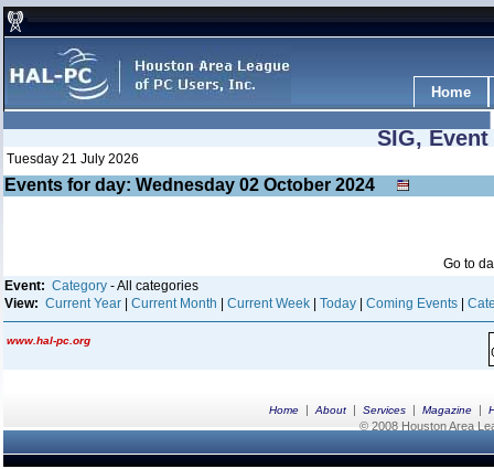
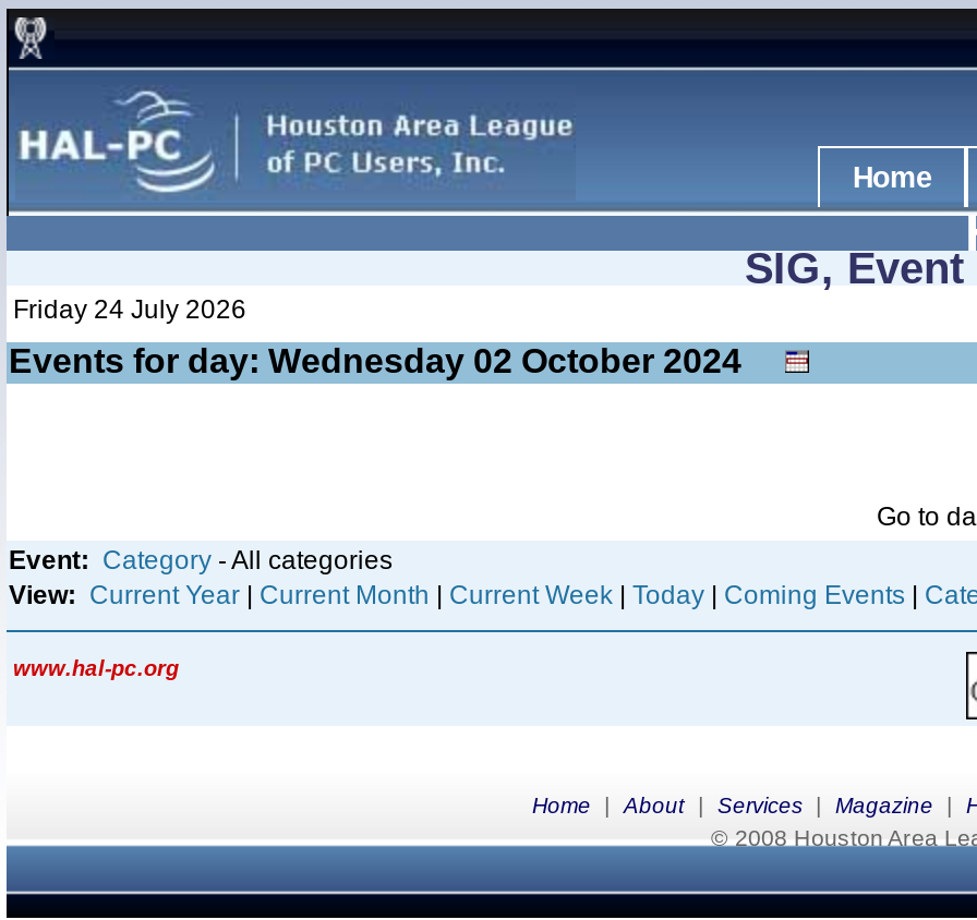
[7,151,139,167] Tuesday 21 July 2026 -> [13,294,246,325] Friday 24 July 2026

